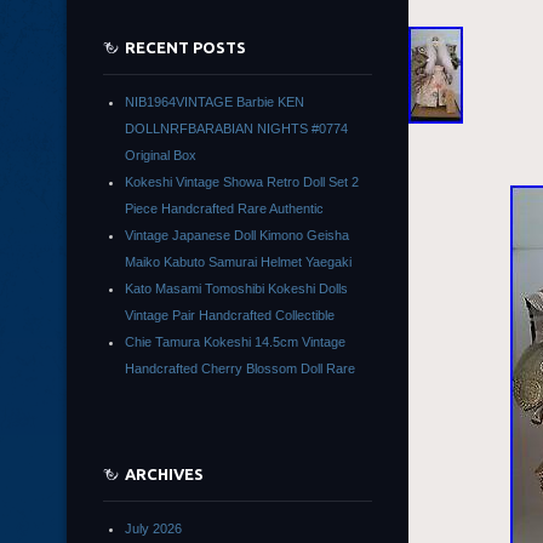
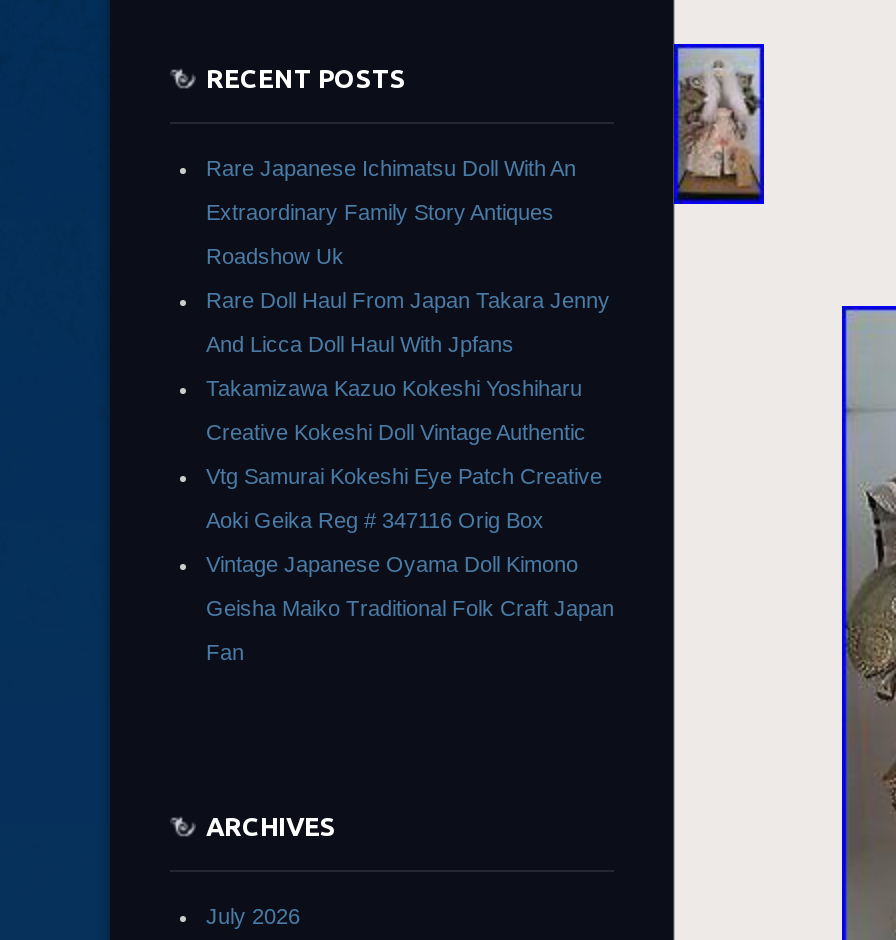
[125,95,359,376] NIB1964VINTAGE Barbie KEN | DOLLNRFBARABIAN NIGHTS #0774 | Original Box | Kokeshi Vintage Showa Retro Doll Set 2 | Piece Handcrafted Rare Authentic | Vintage Japanese Doll Kimono Geisha | Maiko Kabuto Samurai Helmet Yaegaki | Kato Masami Tomoshibi Kokeshi Dolls | Vintage Pair Handcrafted Collectible | Chie Tamura Kokeshi 14.5cm Vintage | Handcrafted Cherry Blossom Doll Rare -> [206,156,614,664] Rare Japanese Ichimatsu Doll With An | Extraordinary Family Story Antiques | Roadshow Uk | Rare Doll Haul From Japan Takara Jenny | And Licca Doll Haul With Jpfans | Takamizawa Kazuo Kokeshi Yoshiharu | Creative Kokeshi Doll Vintage Authentic | Vtg Samurai Kokeshi Eye Patch Creative | Aoki Geika Reg # 347116 Orig Box | Vintage Japanese Oyama Doll Kimono | Geisha Maiko Traditional Folk Craft Japan | Fan

